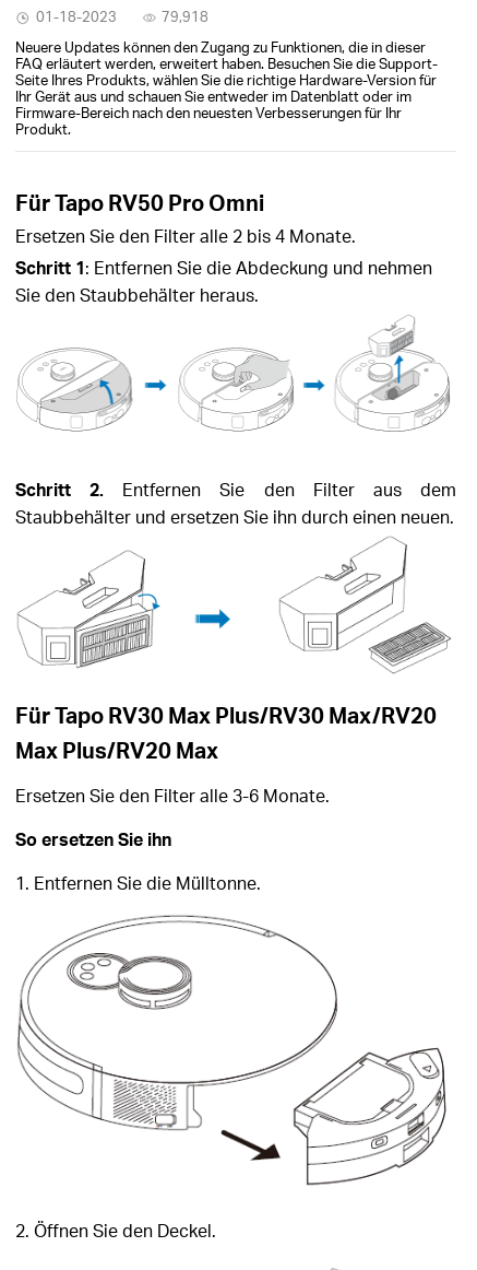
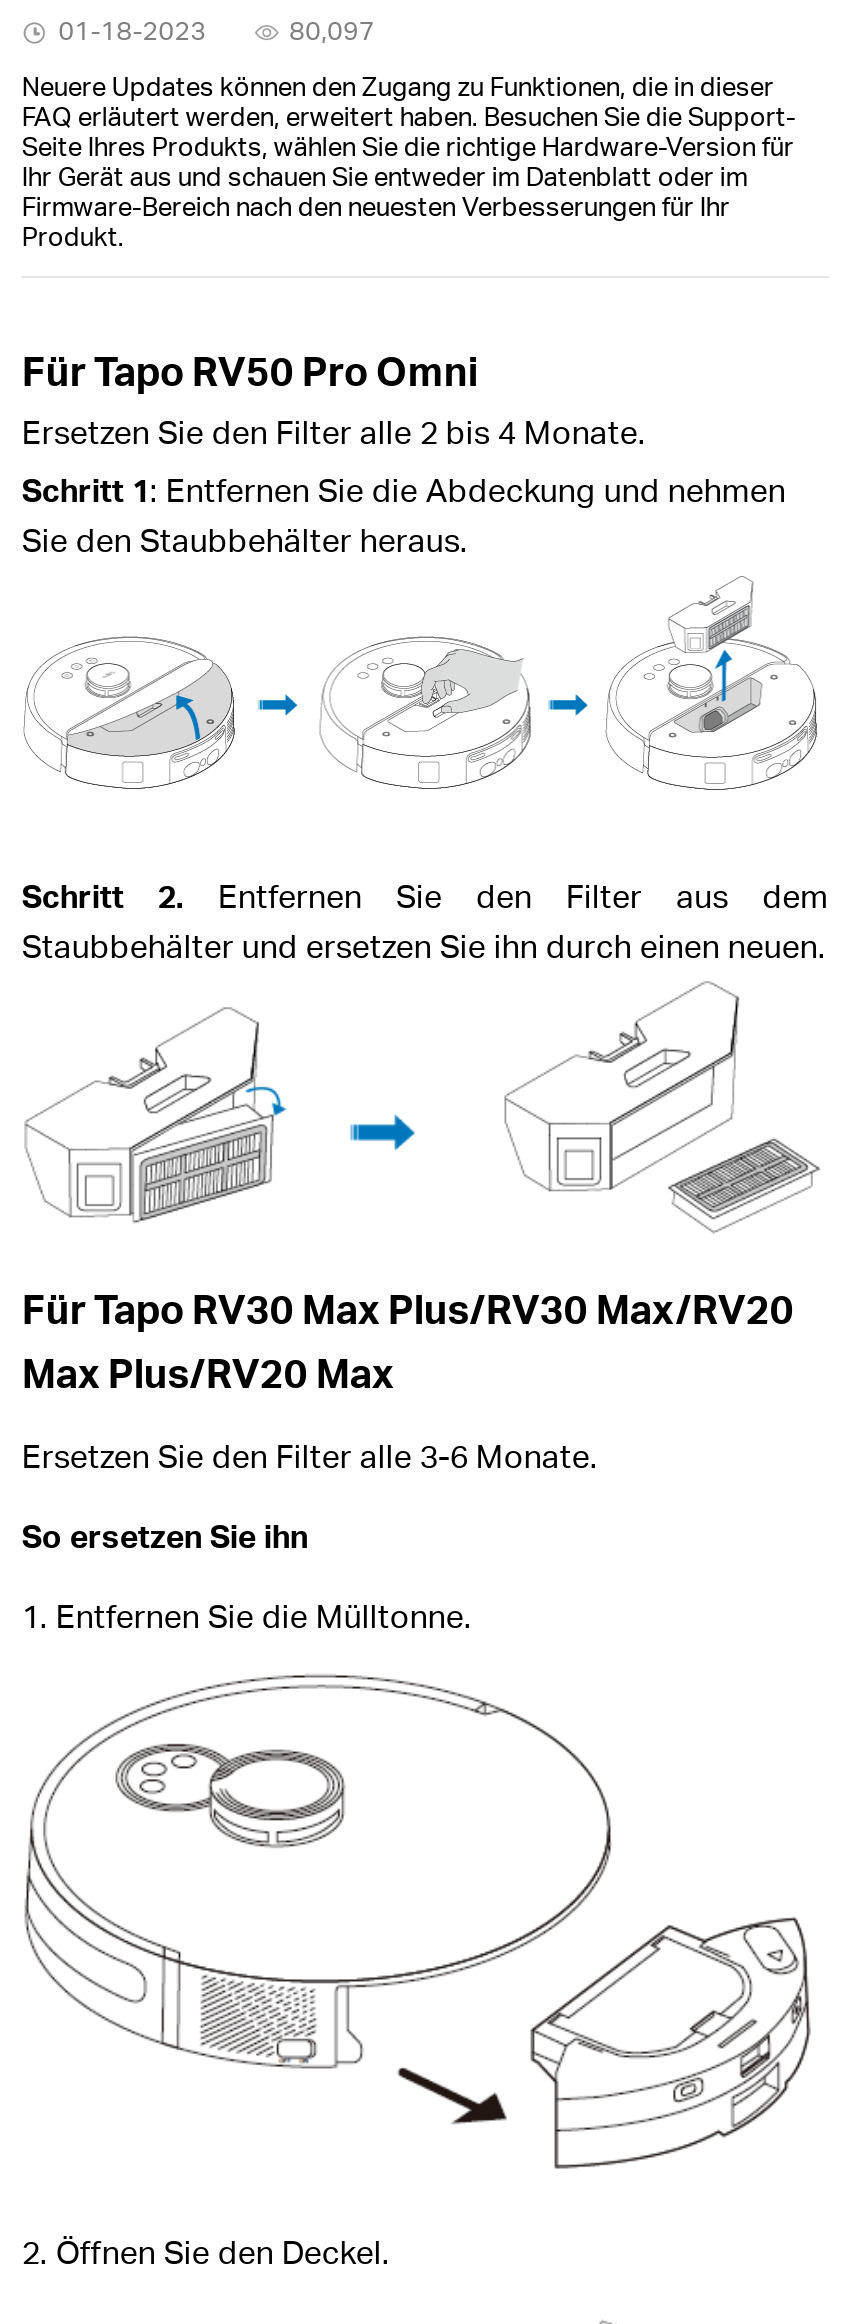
[162,7,209,25] 79,918 -> [289,13,375,45] 80,097

